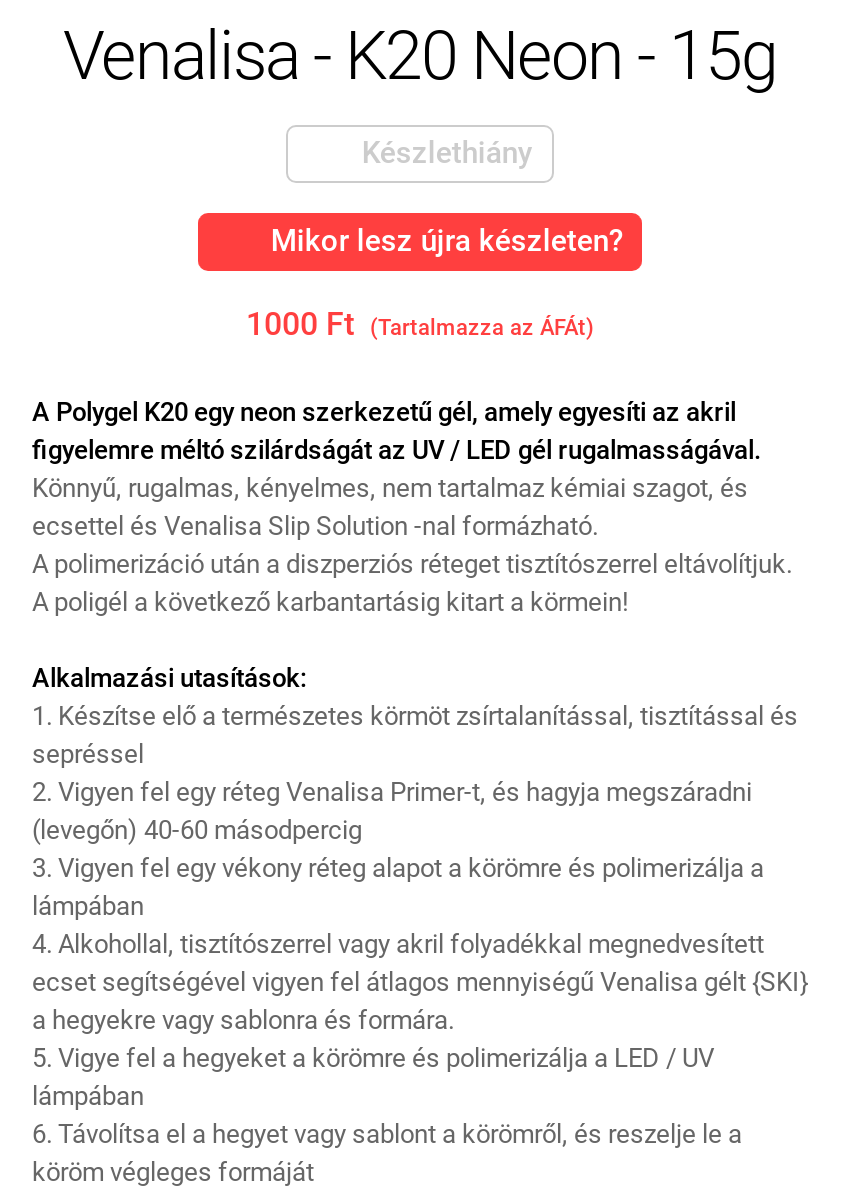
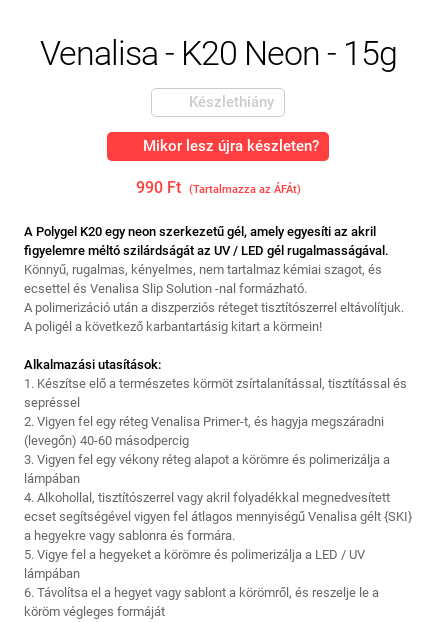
[246,305,594,343] 1000 Ft (Tartalmazza az ÁFÁt) -> [135,178,300,197] 990 Ft (Tartalmazza az ÁFÁt)

